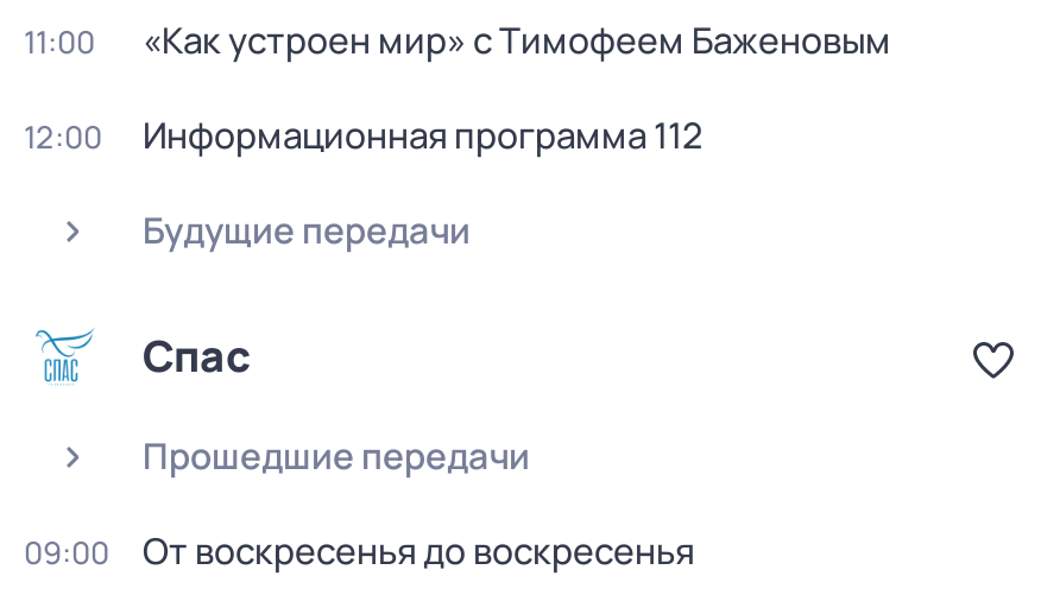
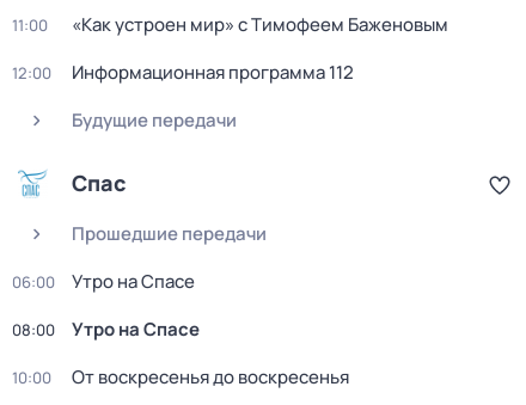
[24,531,109,574] 09:00 -> [12,269,200,388] 06:00 | Утро на Спасе | 08:00 | Утро на Спасе | 10:00

